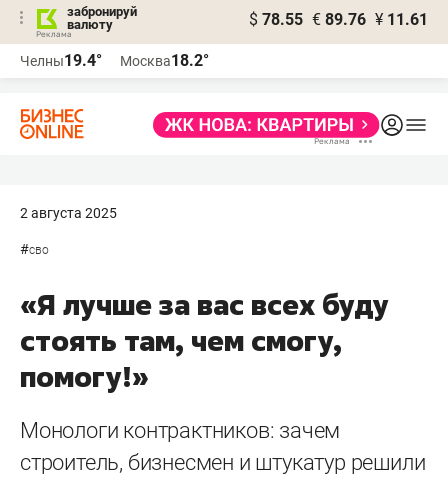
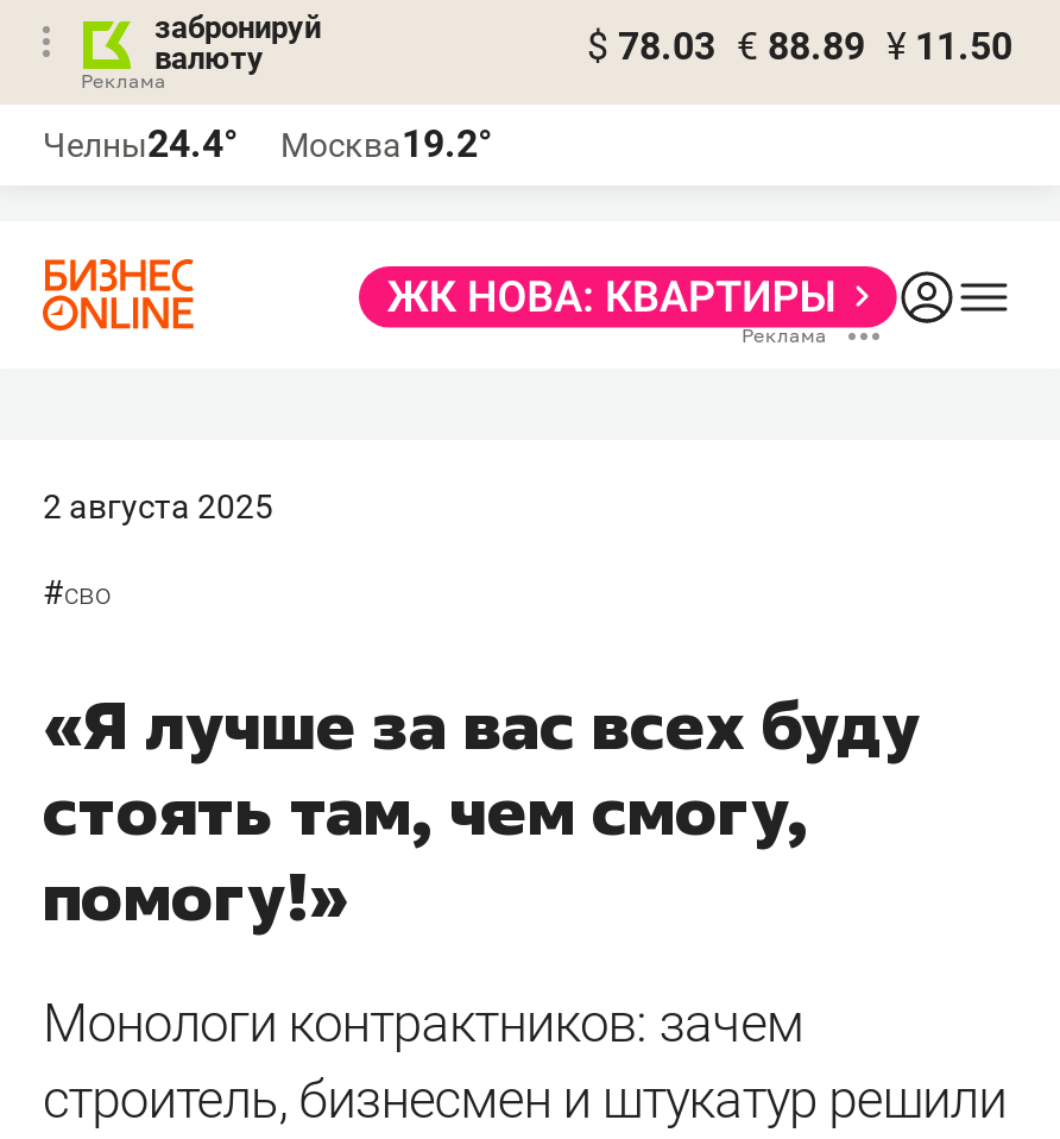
[249,10,428,29] $ 78.55 € 89.76 ¥ 11.61 -> [587,24,1012,69] $ 78.03 € 88.89 ¥ 11.50
[20,51,102,70] Челны19.4° -> [43,121,238,166] Челны24.4°
[120,51,209,70] Москва18.2° -> [280,121,492,166] Москва19.2°

